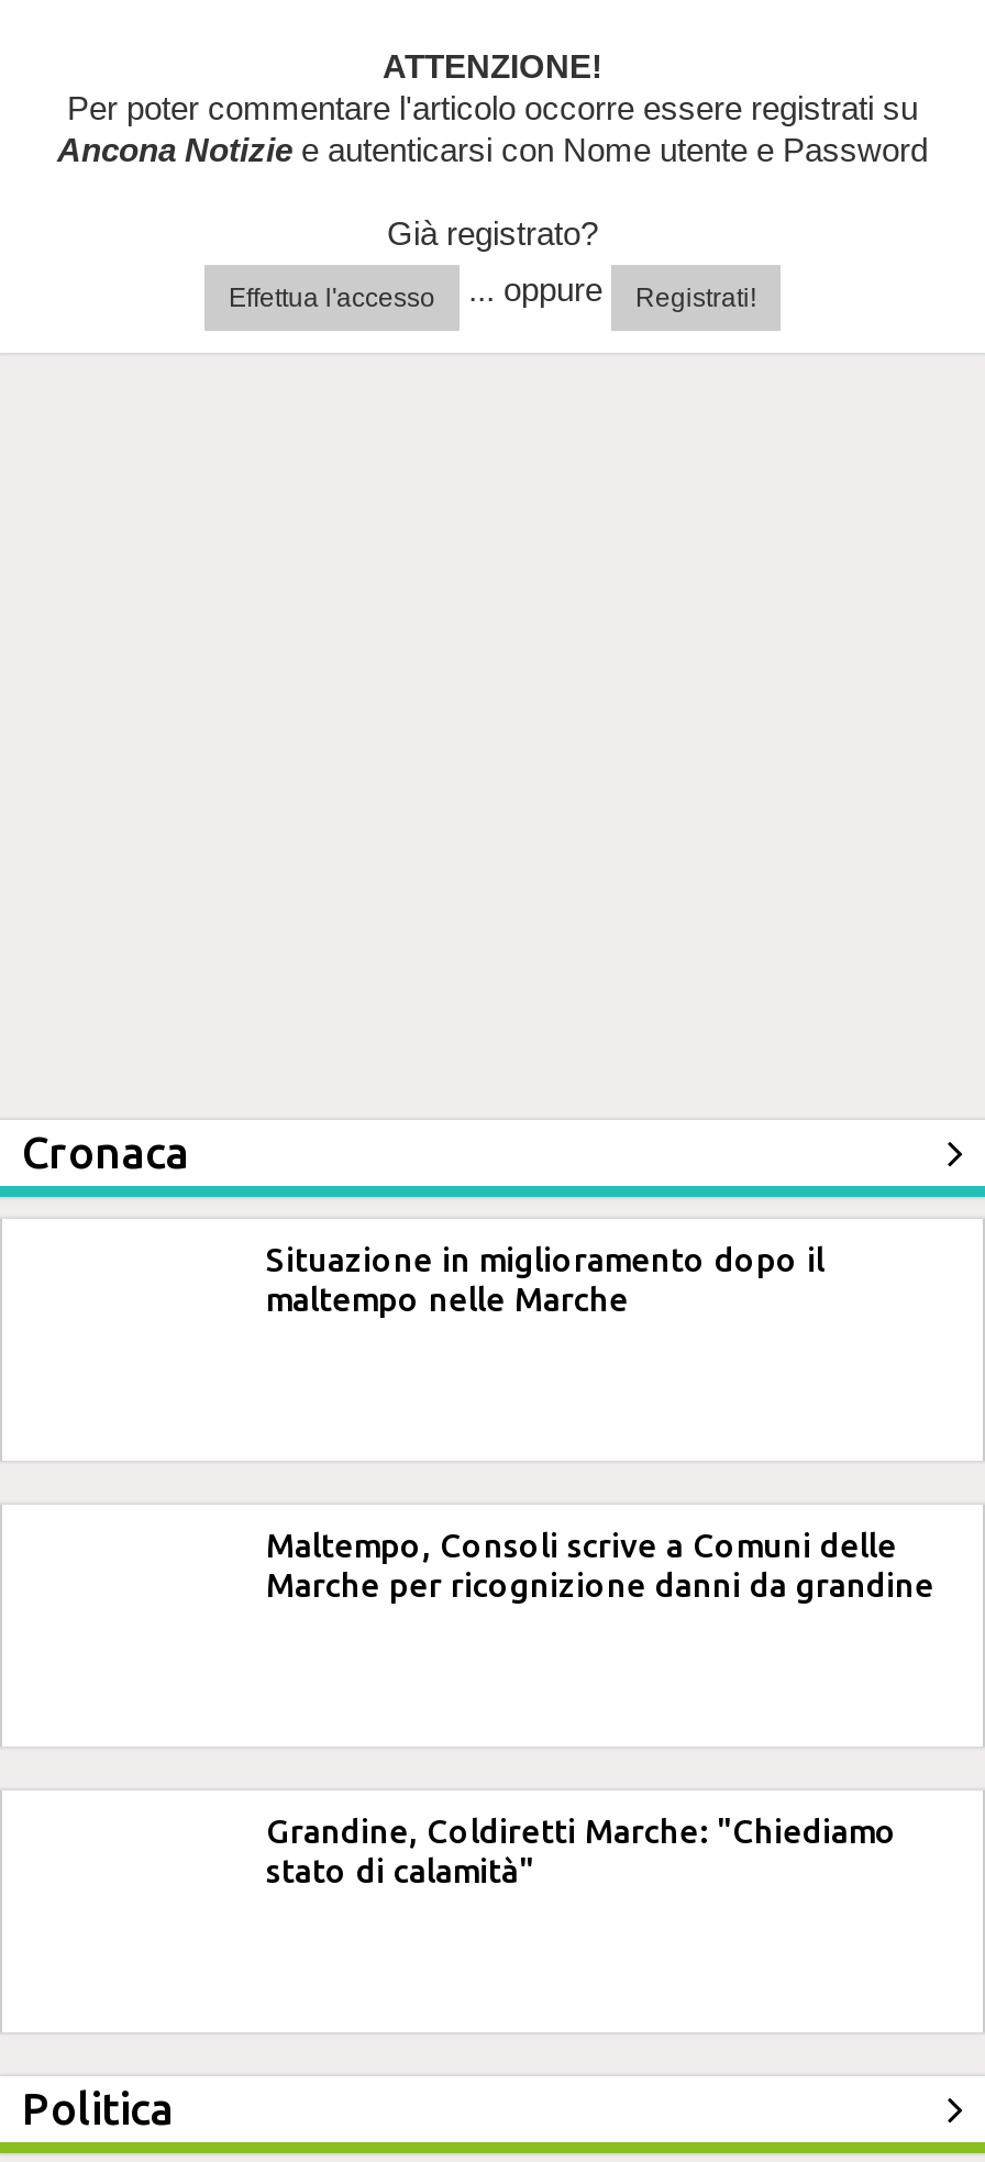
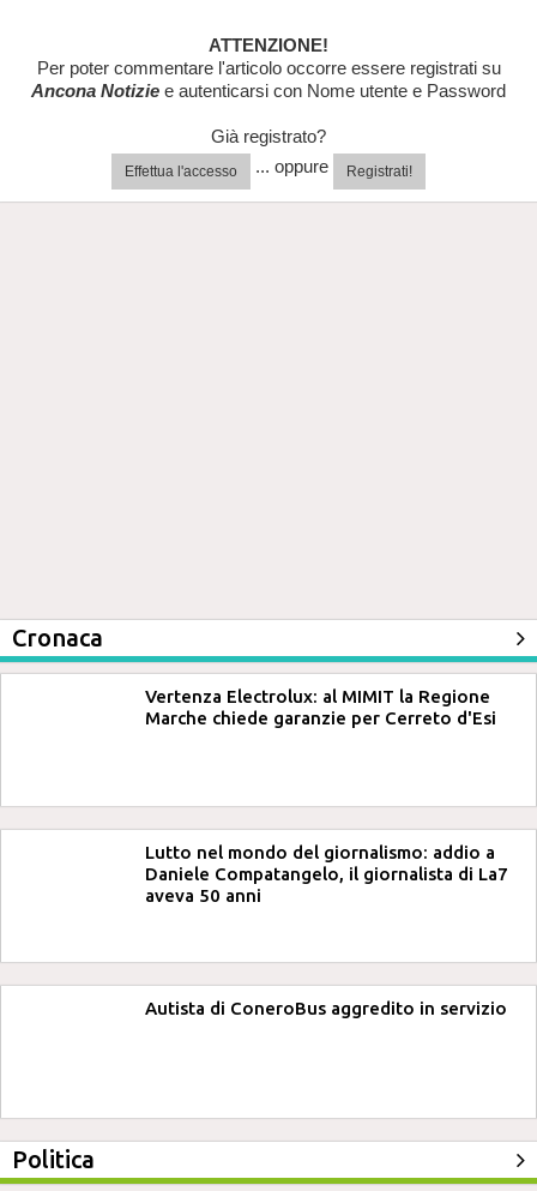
[266,1241,824,1318] Situazione in miglioramento dopo il | maltempo nelle Marche -> [145,686,496,728] Vertenza Electrolux: al MIMIT la Regione | Marche chiede garanzie per Cerreto d'Esi
[266,1527,934,1604] Maltempo, Consoli scrive a Comuni delle | Marche per ricognizione danni da grandine -> [145,842,508,906] Lutto nel mondo del giornalismo: addio a | Daniele Compatangelo, il giornalista di La7 | aveva 50 anni
[266,1812,897,1889] Grandine, Coldiretti Marche: "Chiediamo | stato di calamità" -> [145,998,507,1018] Autista di ConeroBus aggredito in servizio

